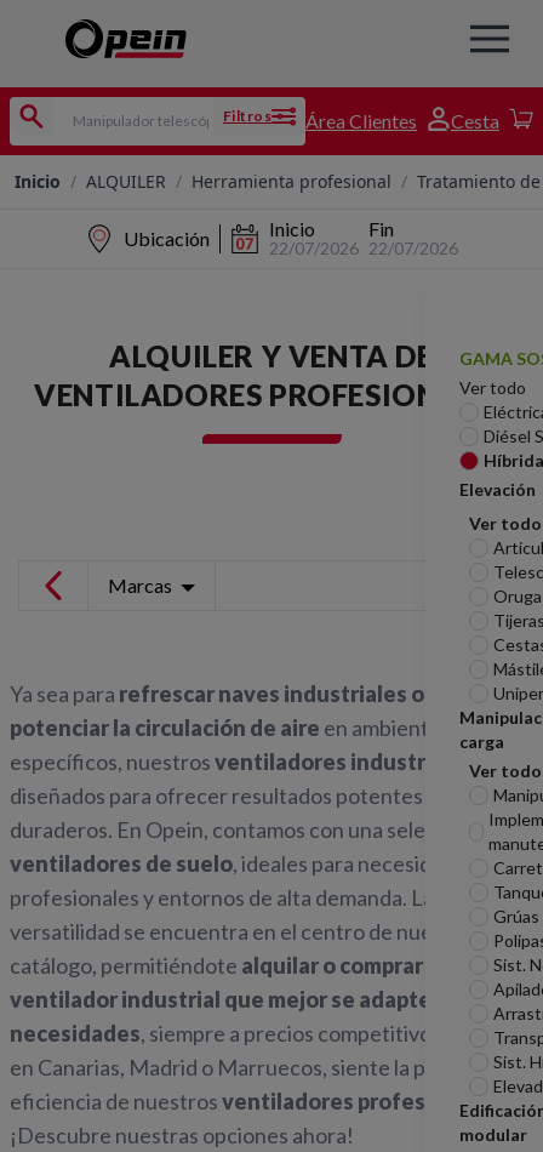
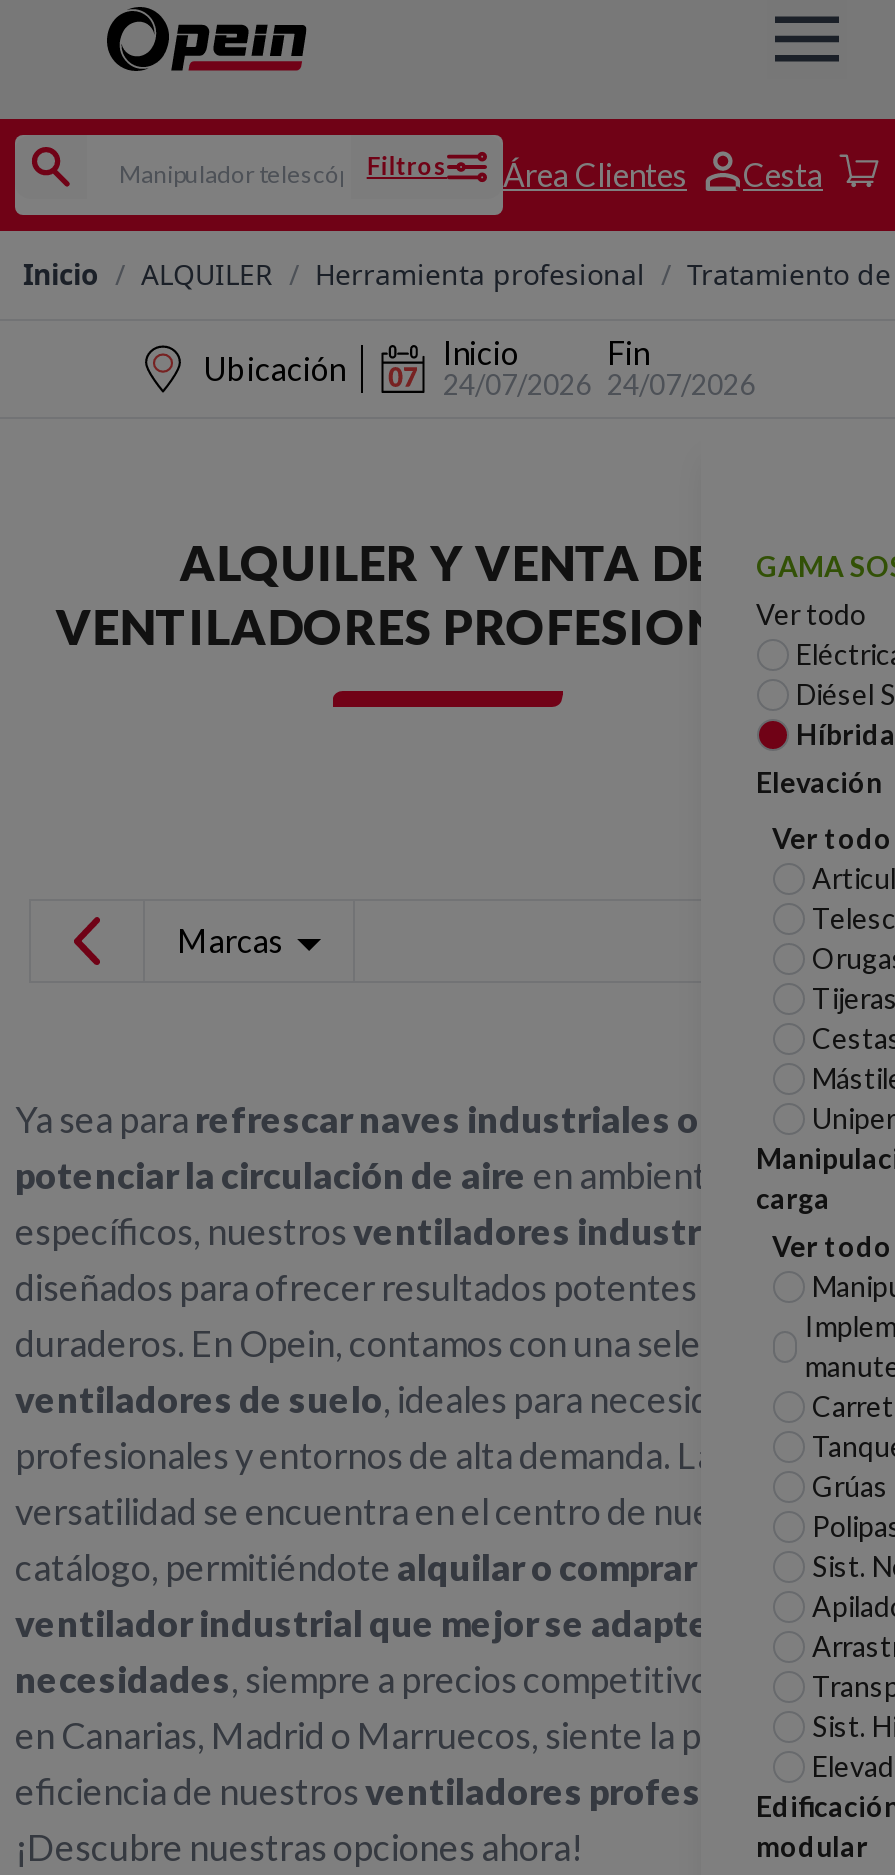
[269,238,359,258] 22/07/2026 -> [443,367,591,401] 24/07/2026
[368,238,458,258] 22/07/2026 -> [607,367,755,401] 24/07/2026

